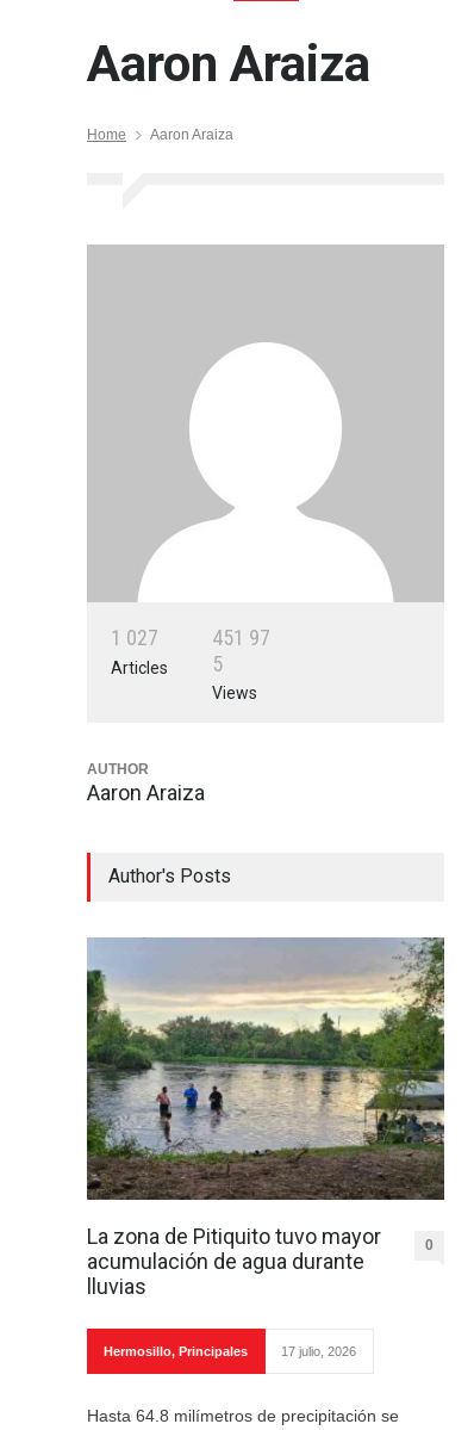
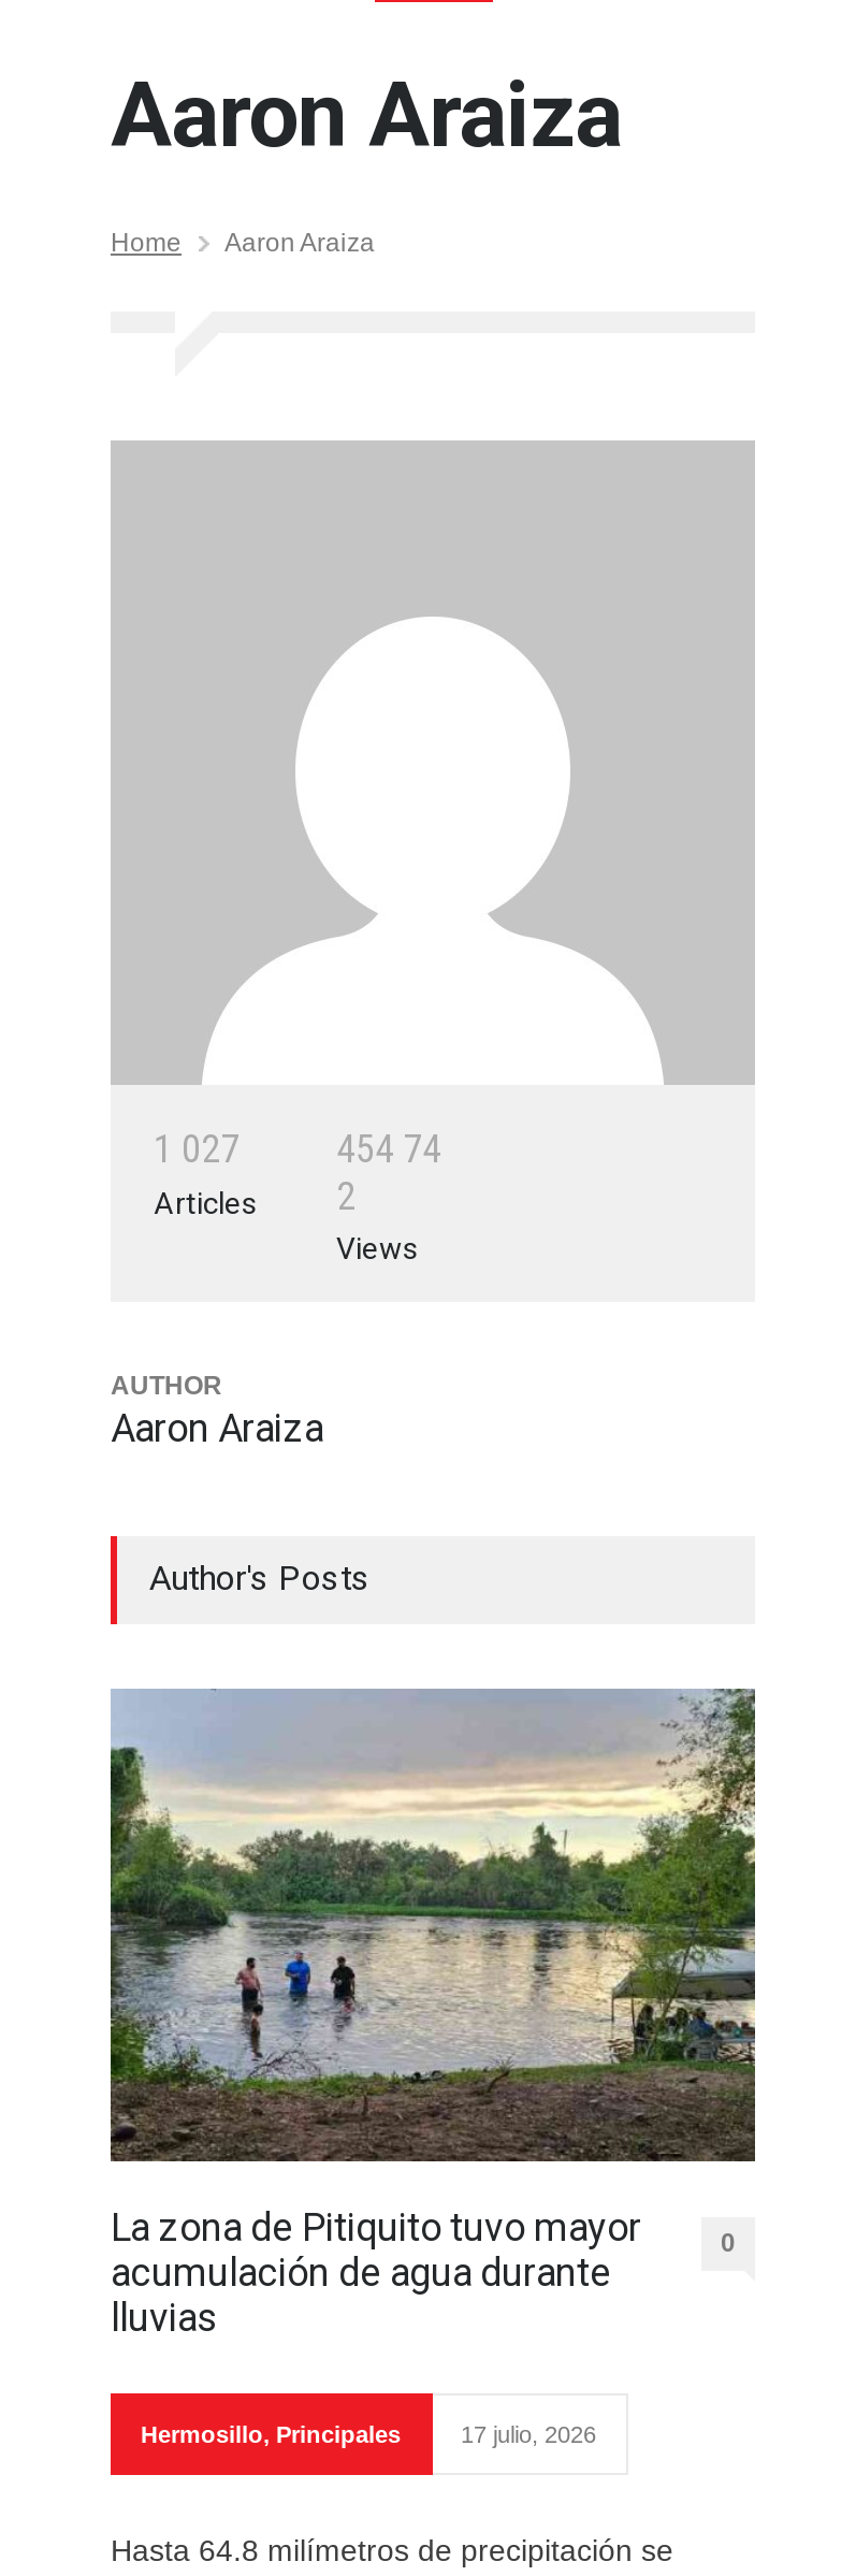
[212,625,270,650] 451 97 -> [336,1126,441,1171] 454 74
[212,651,223,676] 5 -> [336,1172,356,1217] 2

